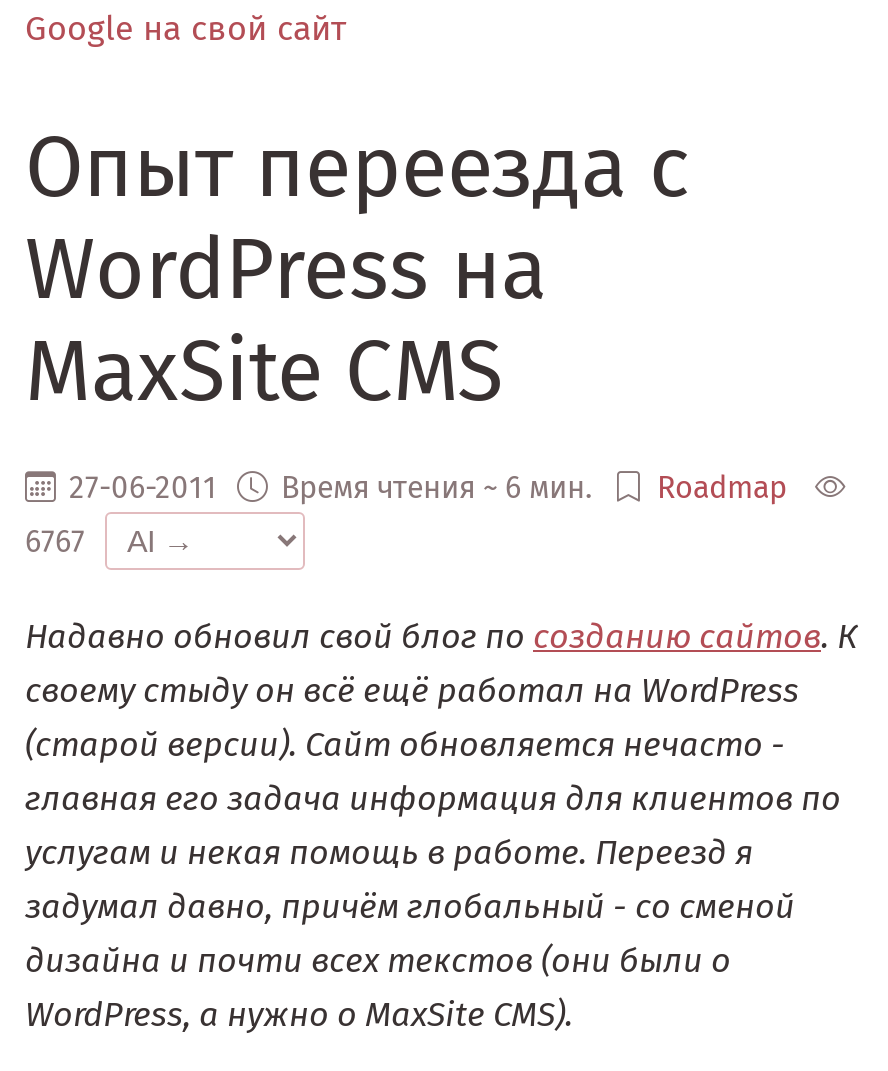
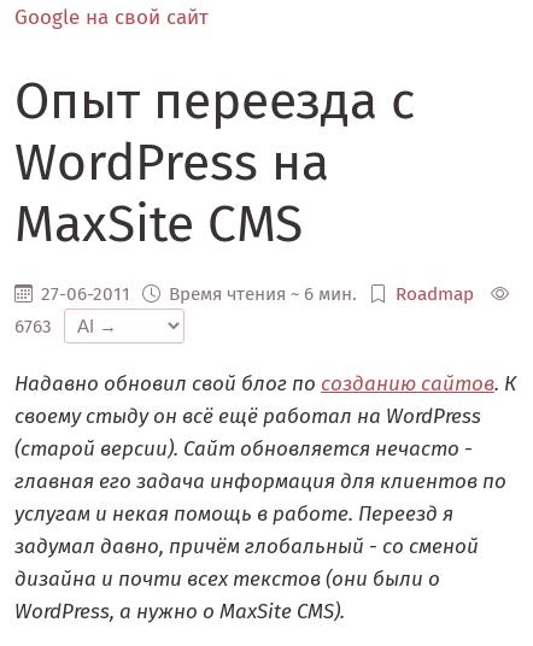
[25,525,85,561] 6767 -> [14,316,52,338] 6763

